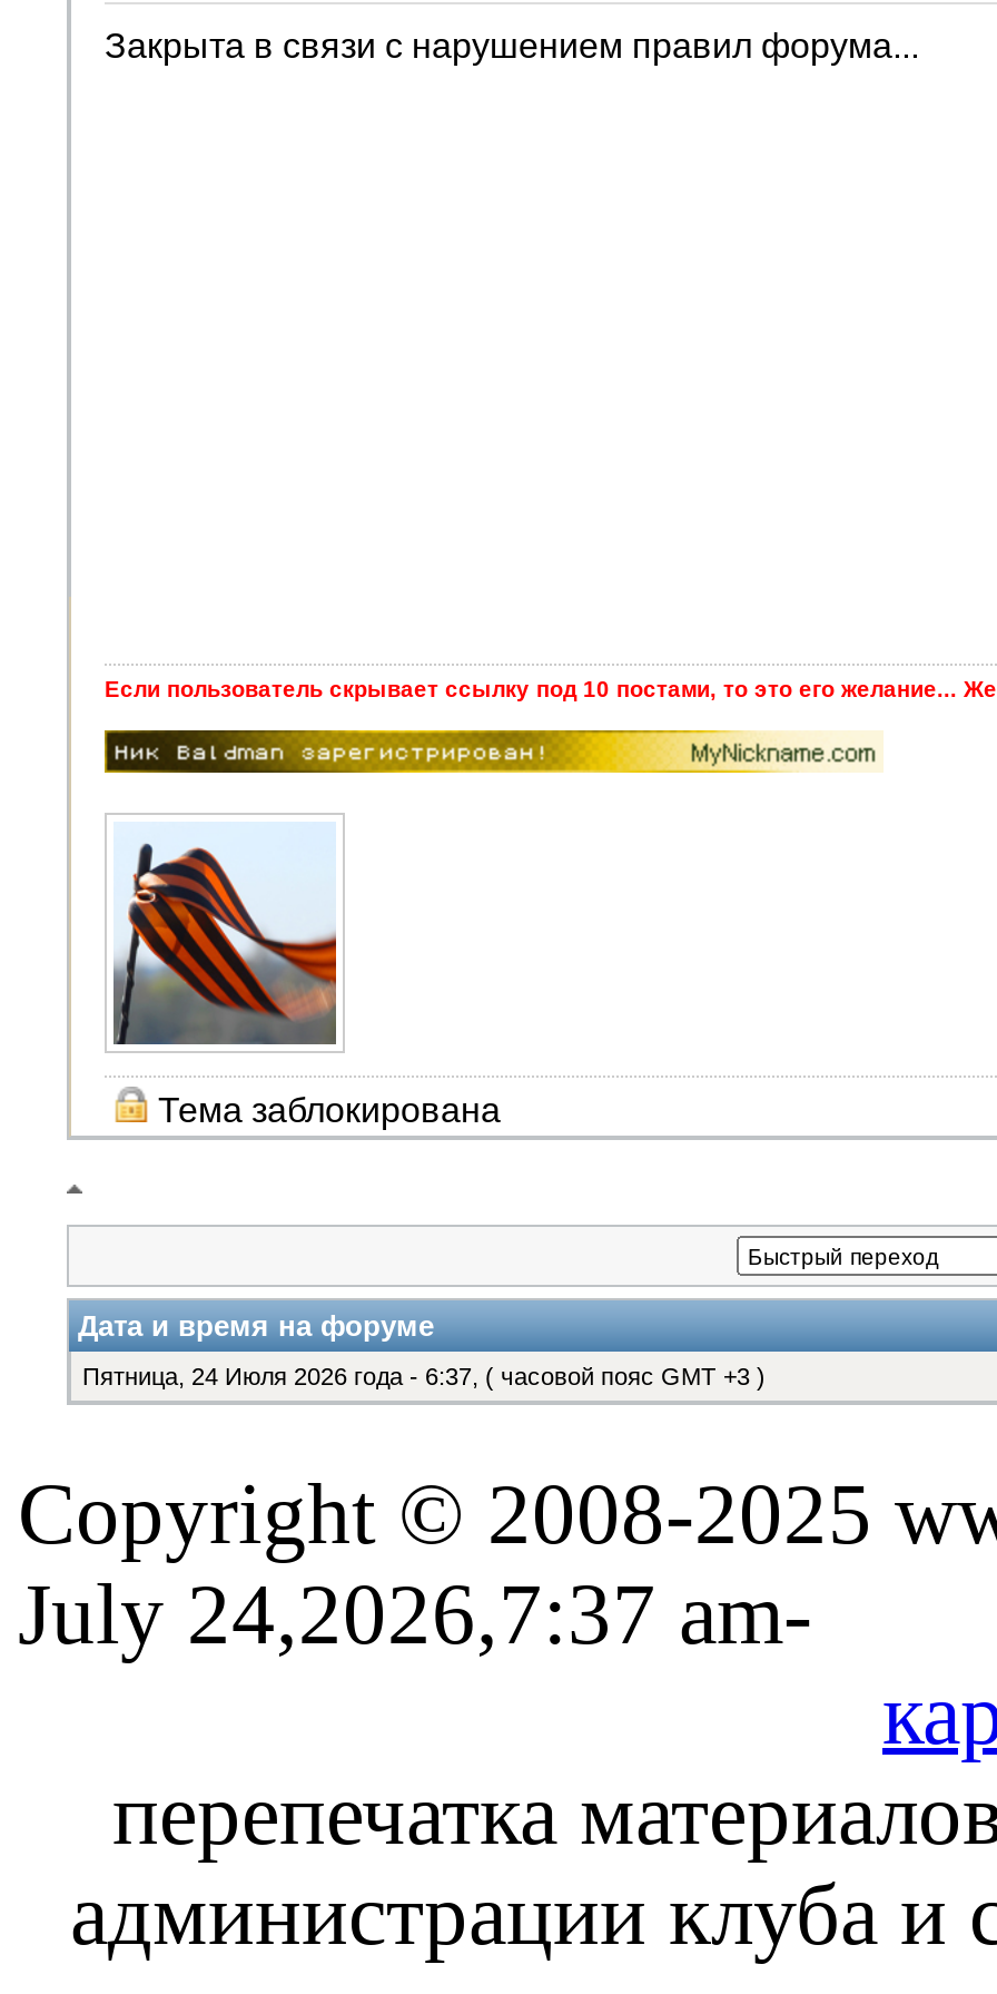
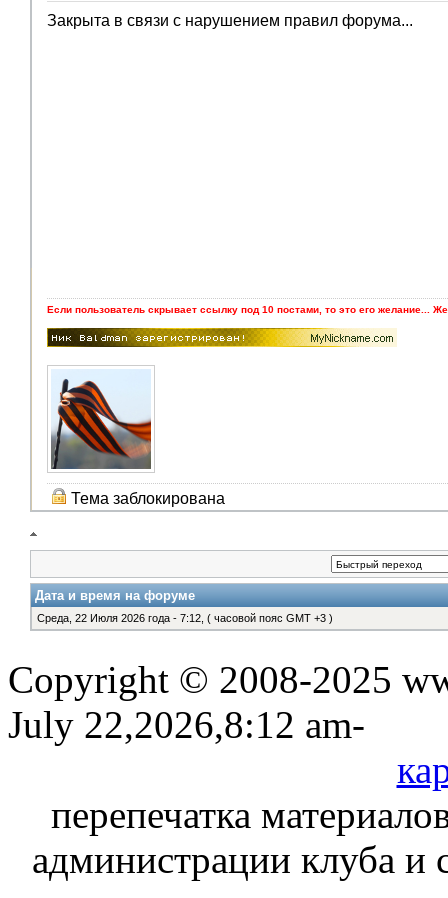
[82,1363,766,1389] Пятница, 24 Июля 2026 года - 6:37, ( часовой пояс GMT +3 ) -> [37,612,333,624] Среда, 22 Июля 2026 года - 7:12, ( часовой пояс GMT +3 )
[18,1565,812,1661] July 24,2026,7:37 am- -> [8,703,365,746] July 22,2026,8:12 am-

